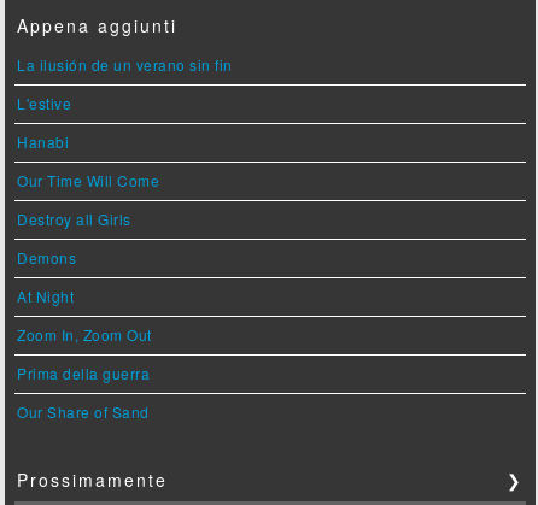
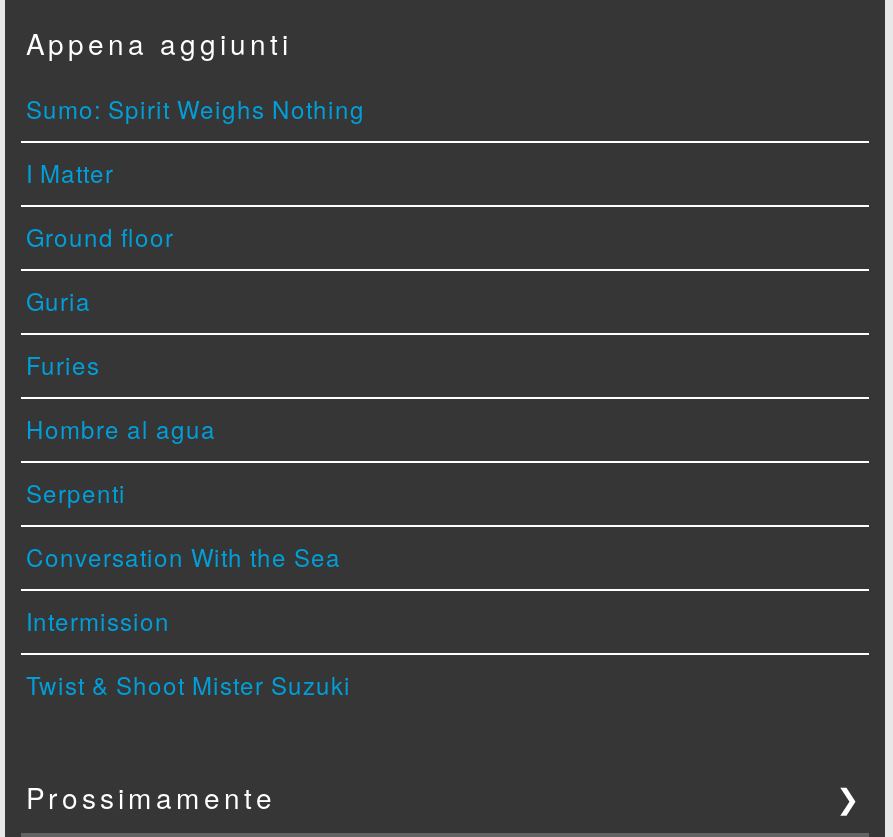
[17,55,233,75] La ilusión de un verano sin fin -> [26,92,365,126] Sumo: Spirit Weighs Nothing
[17,93,72,114] L'estive -> [26,156,114,190] I Matter
[17,132,69,152] Hanabi -> [26,220,174,254] Ground floor
[17,171,160,191] Our Time Will Come -> [26,284,91,318] Guria
[17,209,131,230] Destroy all Girls -> [26,348,100,382] Furies
[17,248,77,268] Demons -> [26,412,216,446] Hombre al agua
[17,286,74,307] At Night -> [26,476,126,510] Serpenti
[17,325,152,345] Zoom In, Zoom Out -> [26,540,341,574] Conversation With the Sea
[17,363,150,384] Prima della guerra -> [26,604,170,638] Intermission
[17,402,150,422] Our Share of Sand -> [26,668,351,702] Twist & Shoot Mister Suzuki

